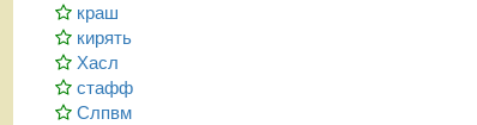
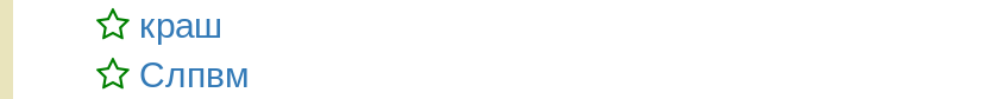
[77,27,133,97] кирять | Хасл | стафф -> none

